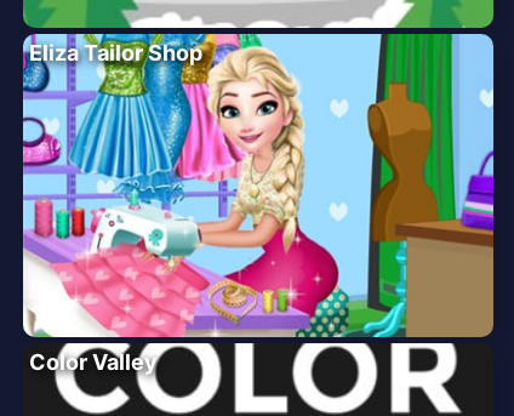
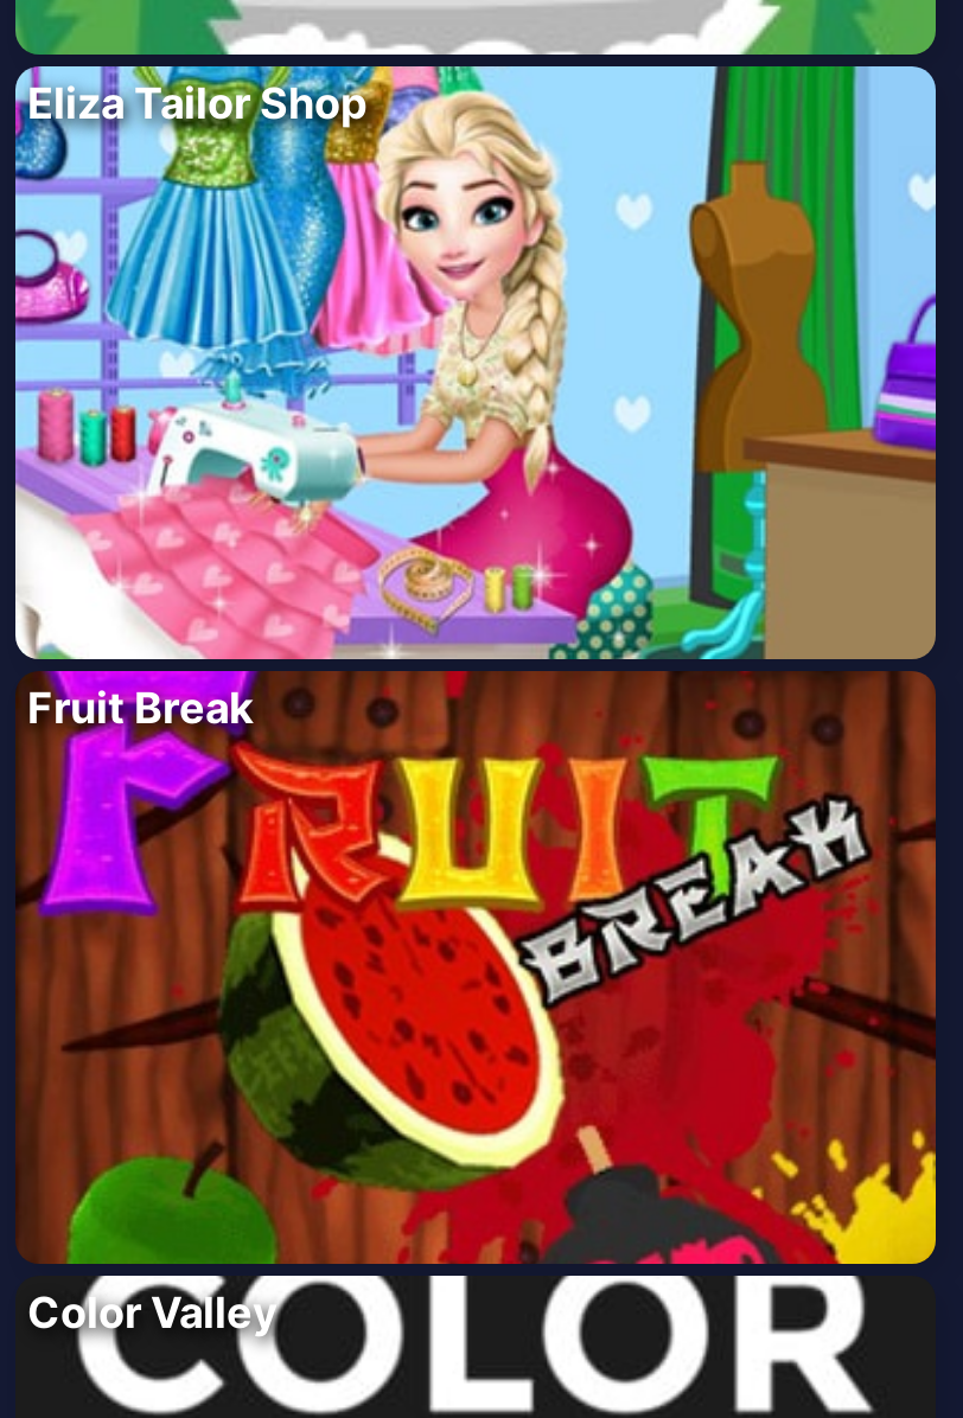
none -> [15,669,938,1266] [image] | Fruit Break

